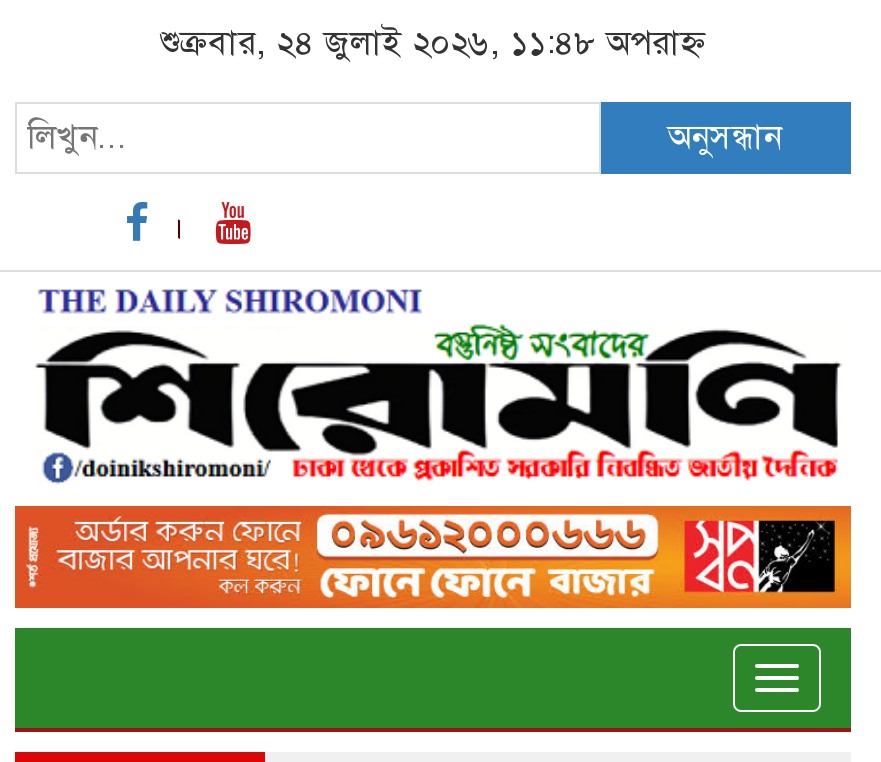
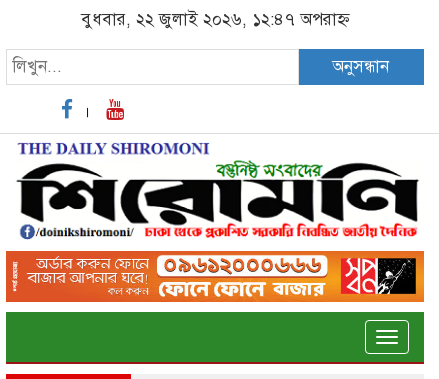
[160,22,706,64] শুক্রবার, ২৪ জুলাই ২০২৬, ১১:৪৮ অপরাহ্ন -> [80,9,349,30] বুধবার, ২২ জুলাই ২০২৬, ১২:৪৭ অপরাহ্ন

